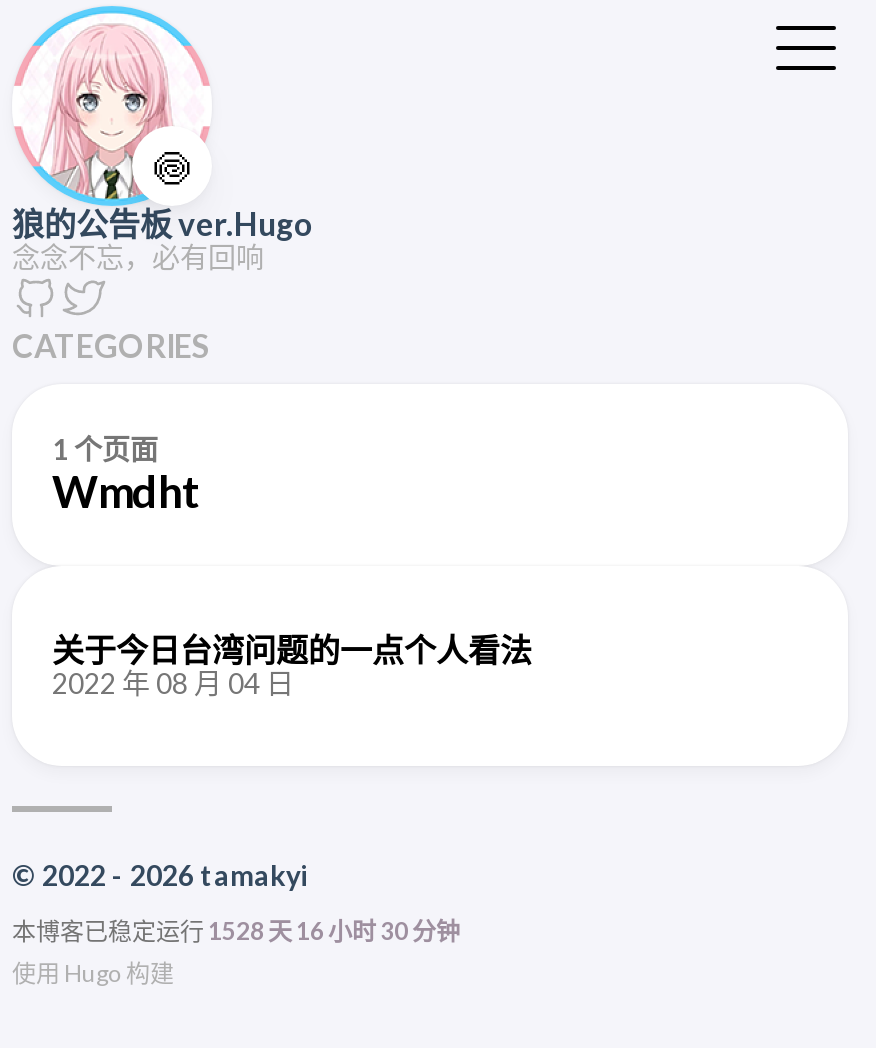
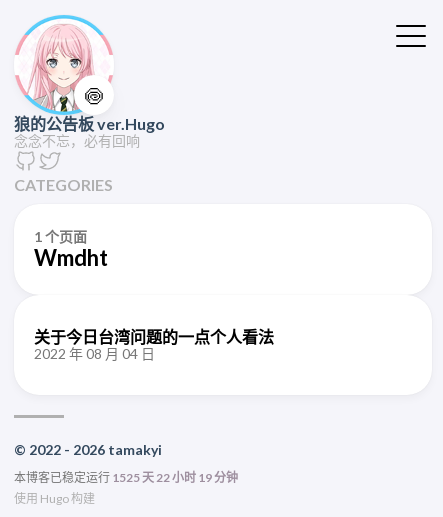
[12,916,460,946] 本博客已稳定运行1528 天 16 小时 30 分钟 -> [14,470,238,485] 本博客已稳定运行1525 天 22 小时 19 分钟

